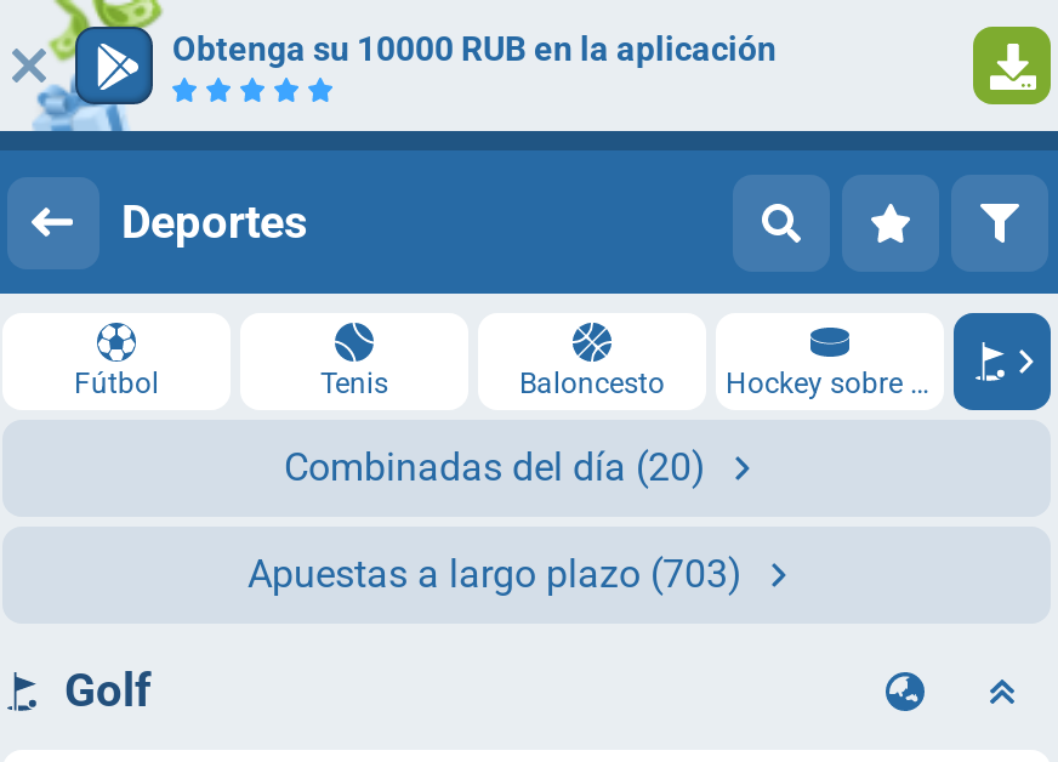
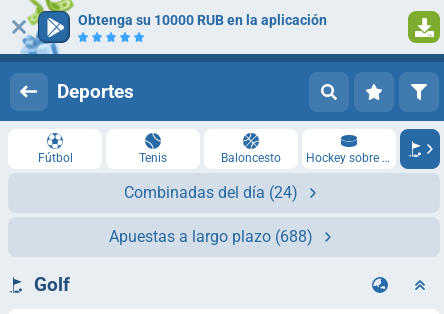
[284,444,706,490] Combinadas del día (20) -> [124,183,298,202] Combinadas del día (24)
[248,551,743,597] Apuestas a largo plazo (703) -> [109,227,313,246] Apuestas a largo plazo (688)

